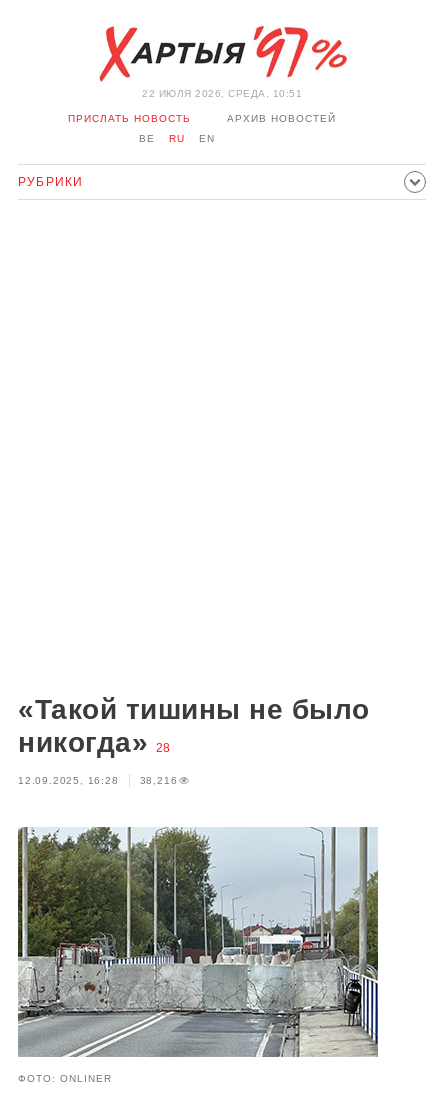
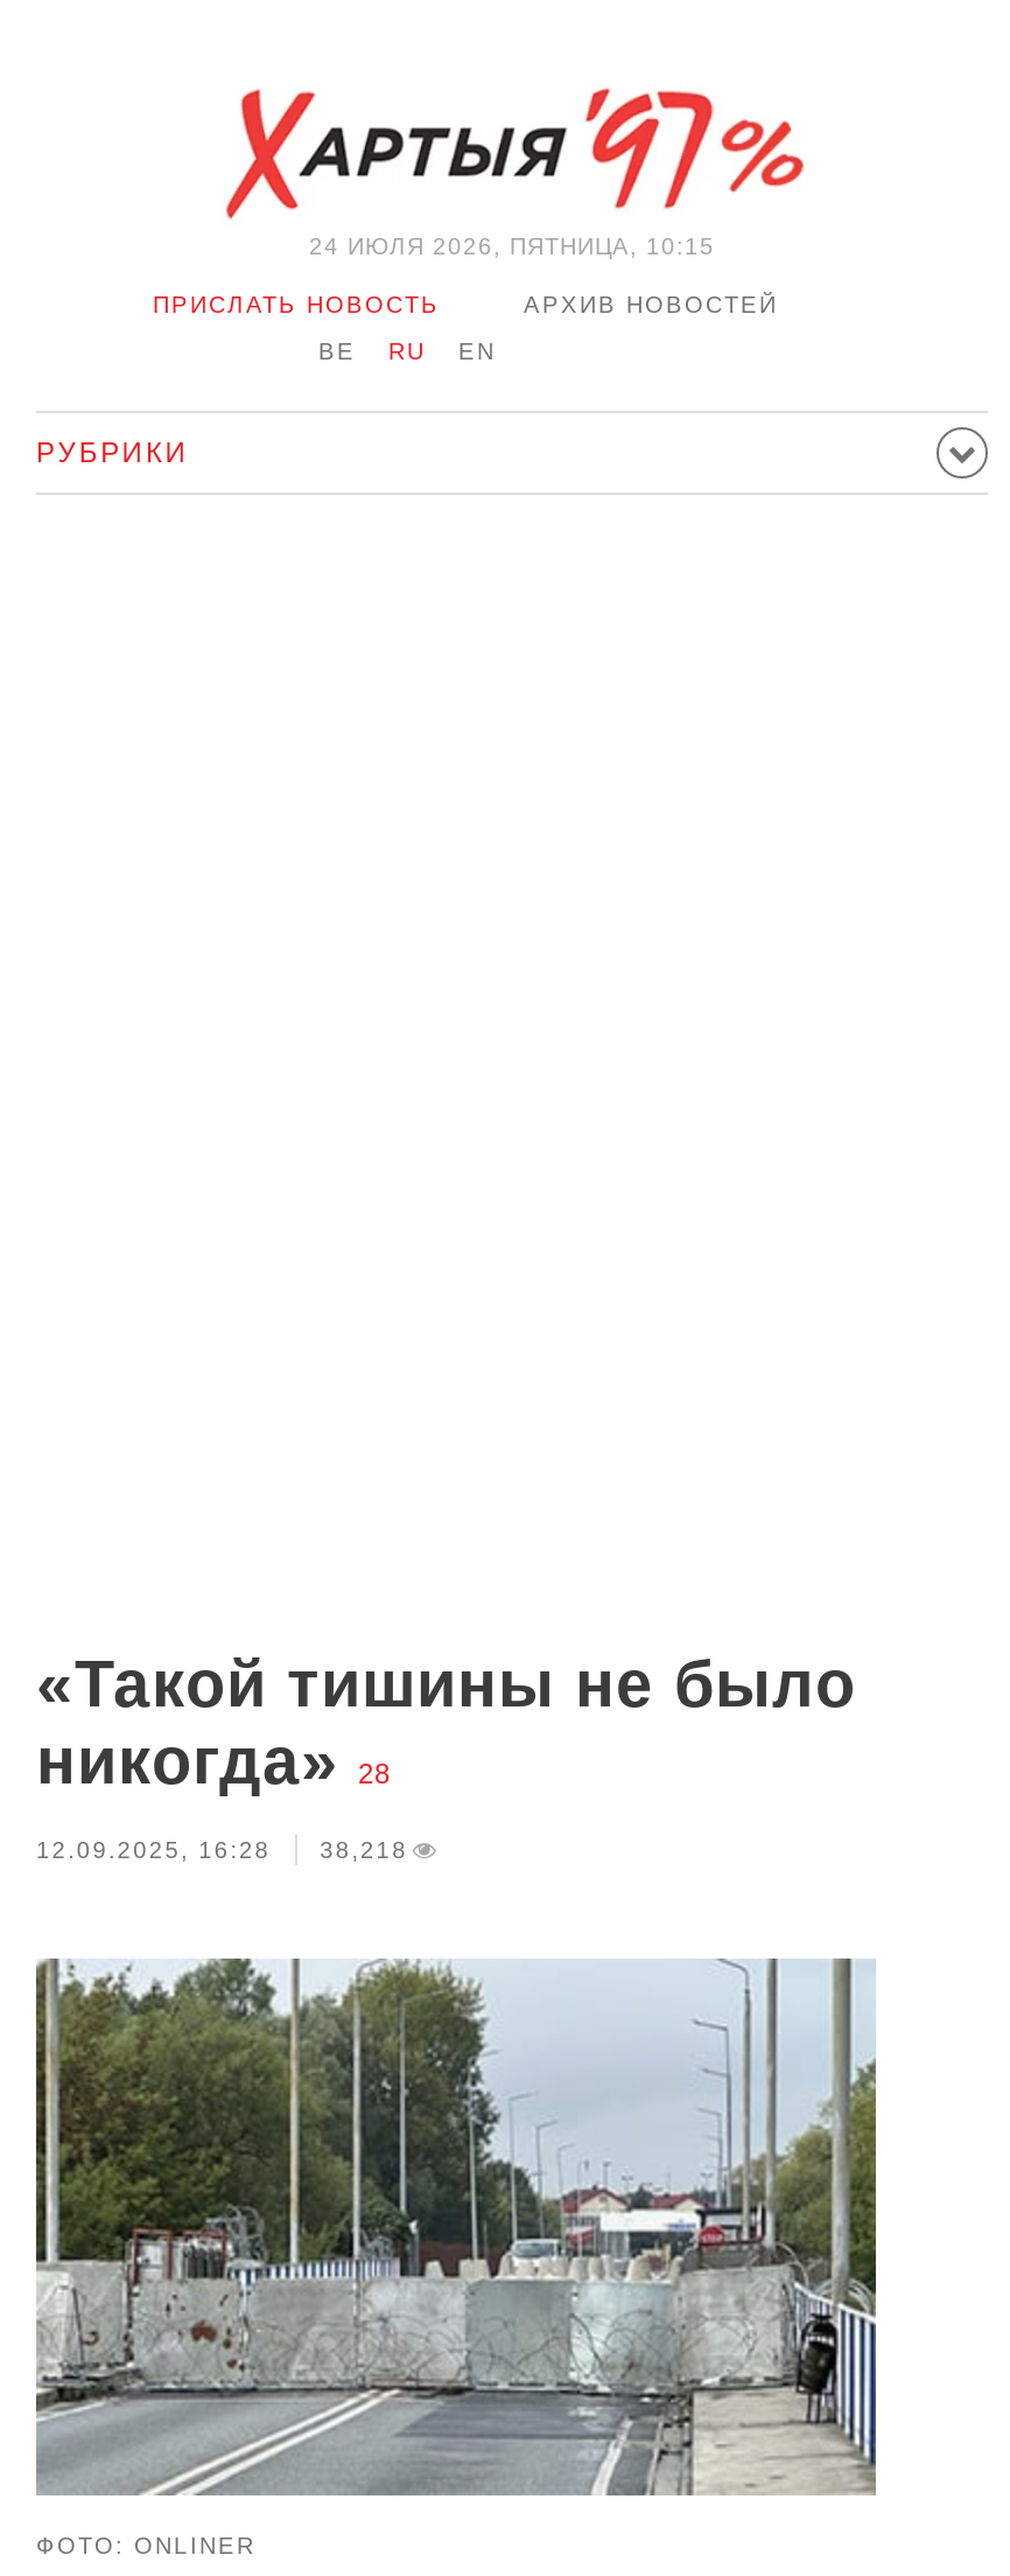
[142,88,302,99] 22 ИЮЛЯ 2026, СРЕДА, 10:51 -> [309,233,715,259] 24 ИЮЛЯ 2026, ПЯТНИЦА, 10:15
[18,775,177,786] 12.09.2025, 16:28 38,216 -> [36,1837,408,1863] 12.09.2025, 16:28 38,218

